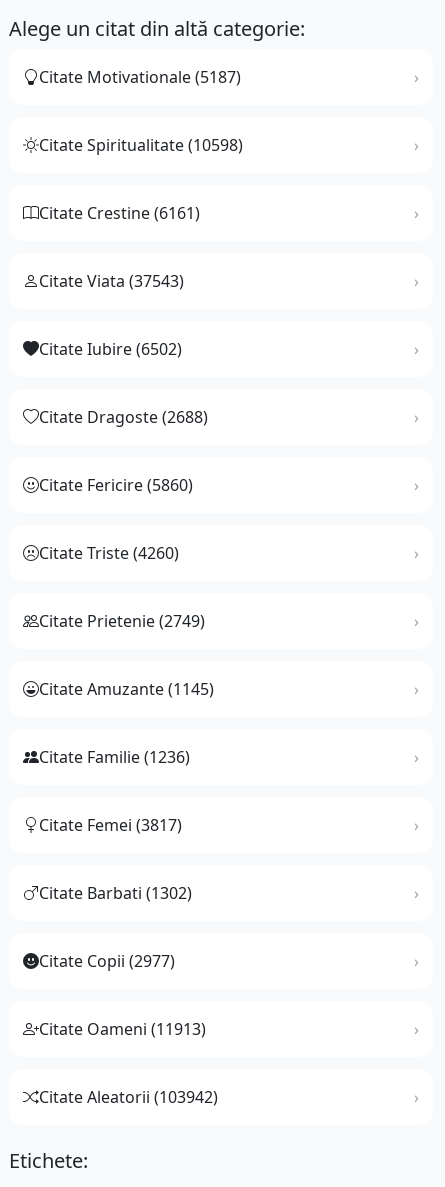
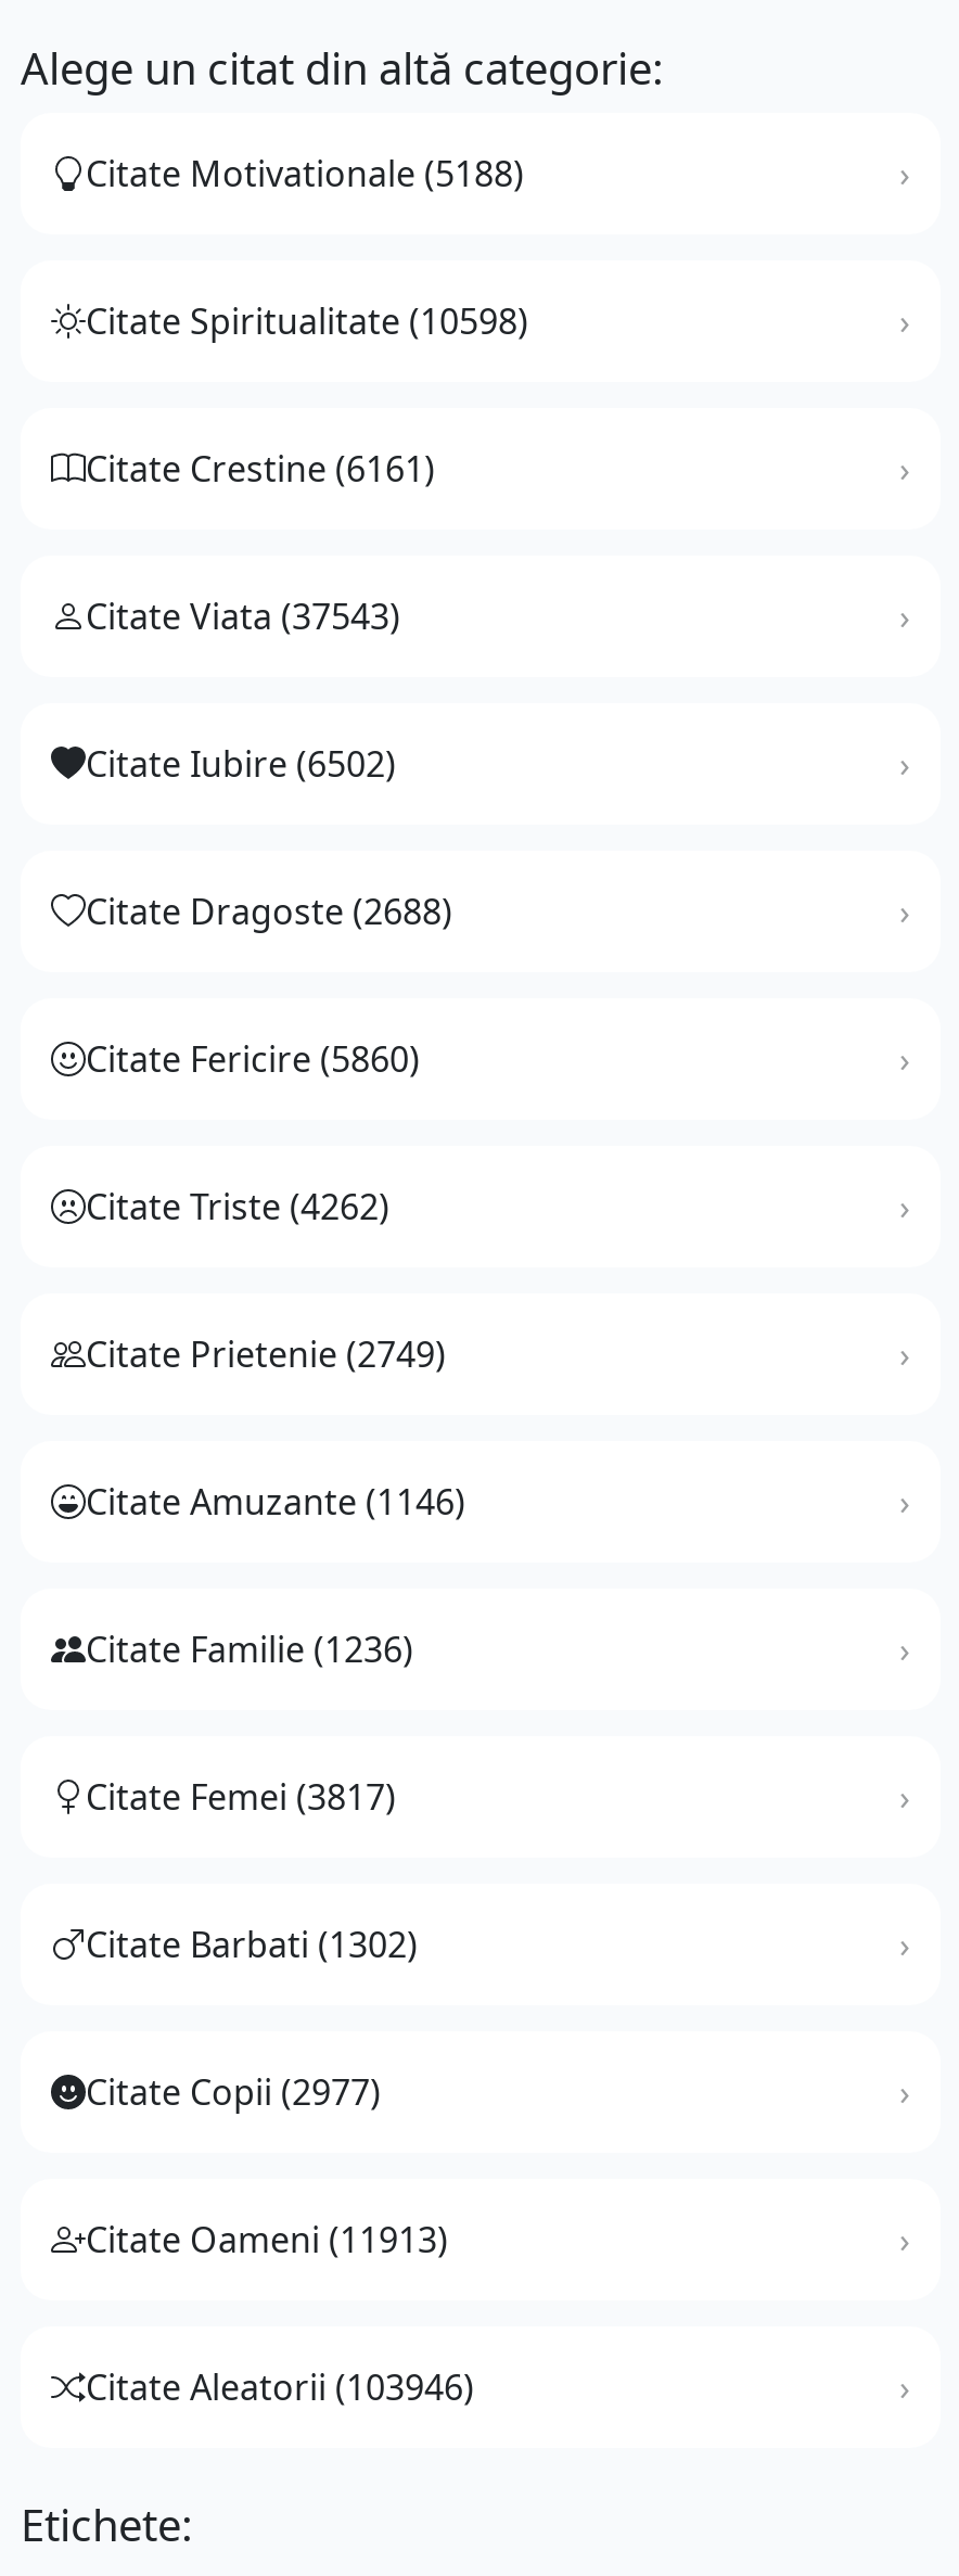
[39,65,241,87] Citate Motivationale (5187) -> [86,149,524,196] Citate Motivationale (5188)
[39,541,179,563] Citate Triste (4260) -> [86,1182,389,1229] Citate Triste (4262)
[39,677,214,699] Citate Amuzante (1145) -> [86,1477,465,1525] Citate Amuzante (1146)
[39,1085,218,1107] Citate Aleatorii (103942) -> [86,2362,474,2410] Citate Aleatorii (103946)

